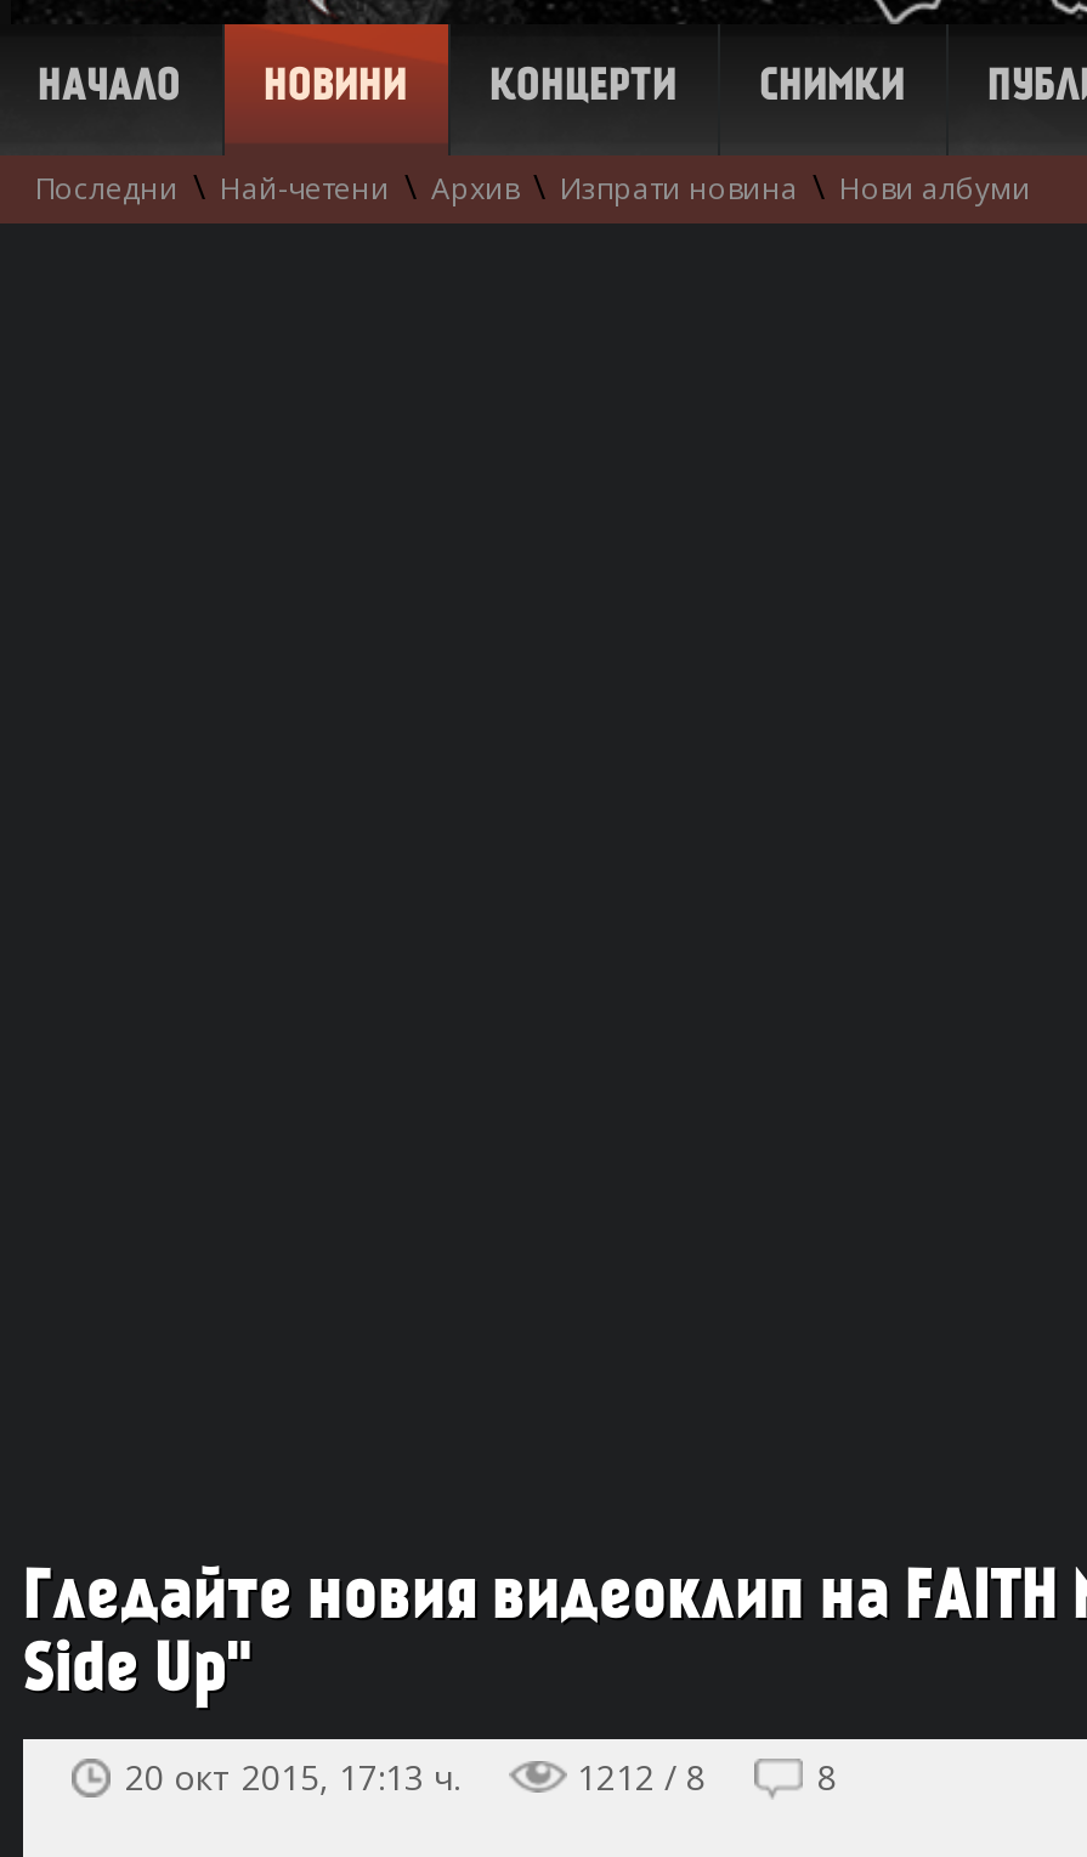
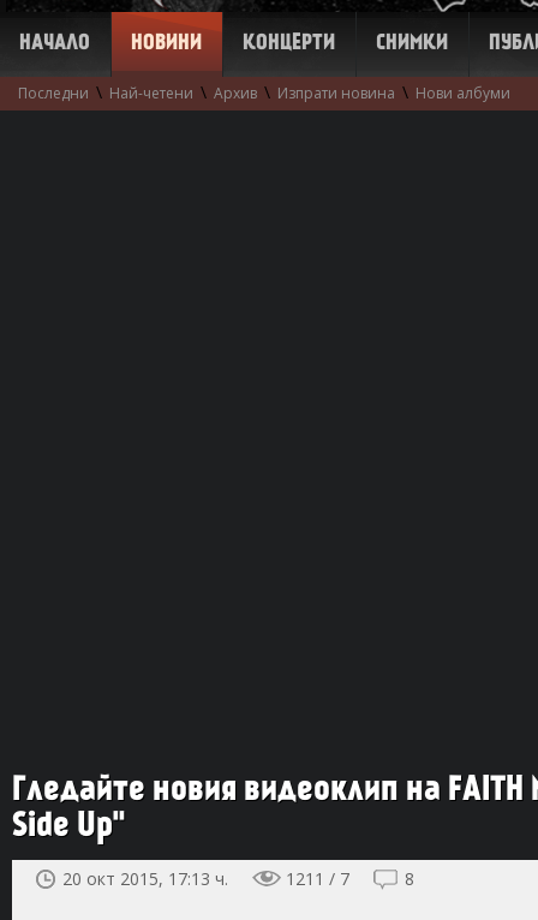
[577,1754,706,1800] 1212 / 8 -> [286,867,349,890] 1211 / 7

